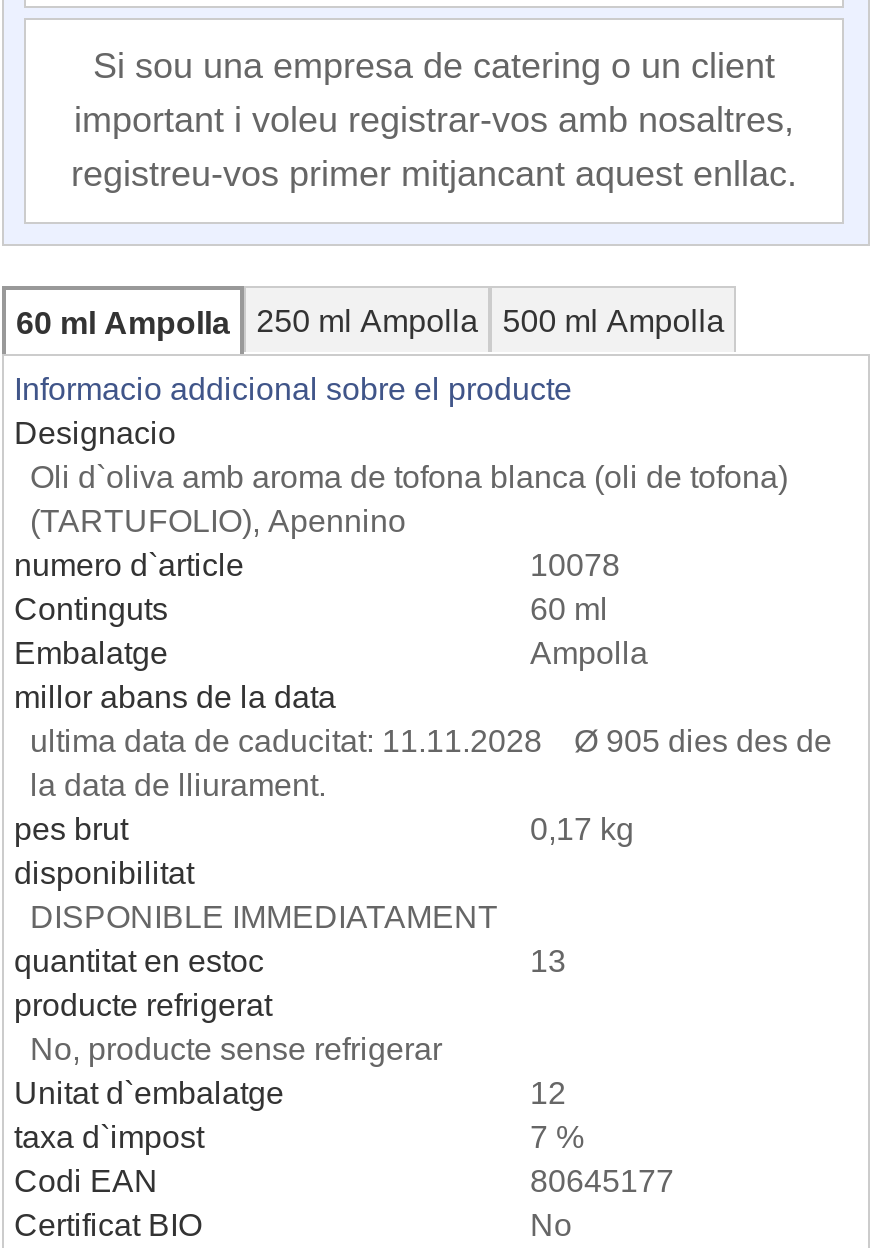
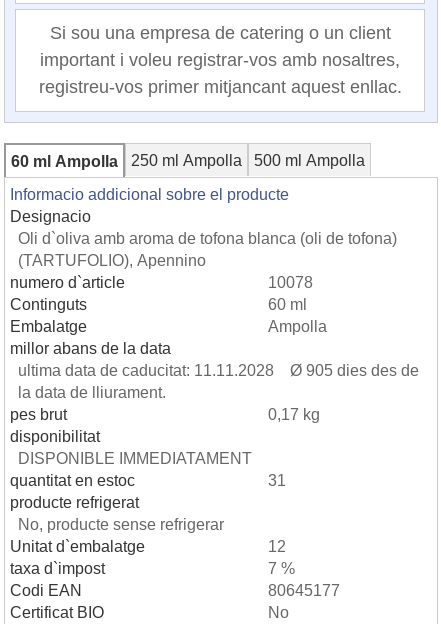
[530,943,566,979] 13 -> [268,471,286,489] 31

